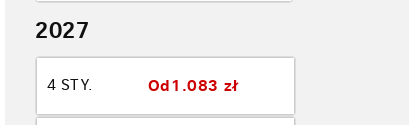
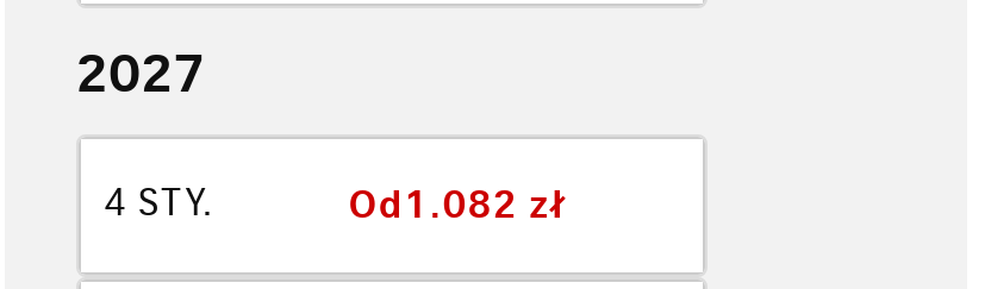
[148,75,239,96] Od 1.083 zł -> [349,179,566,229] Od 1.082 zł

